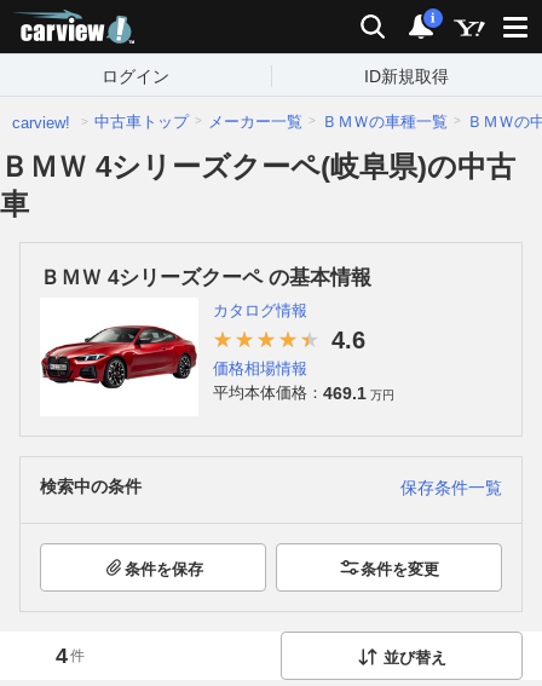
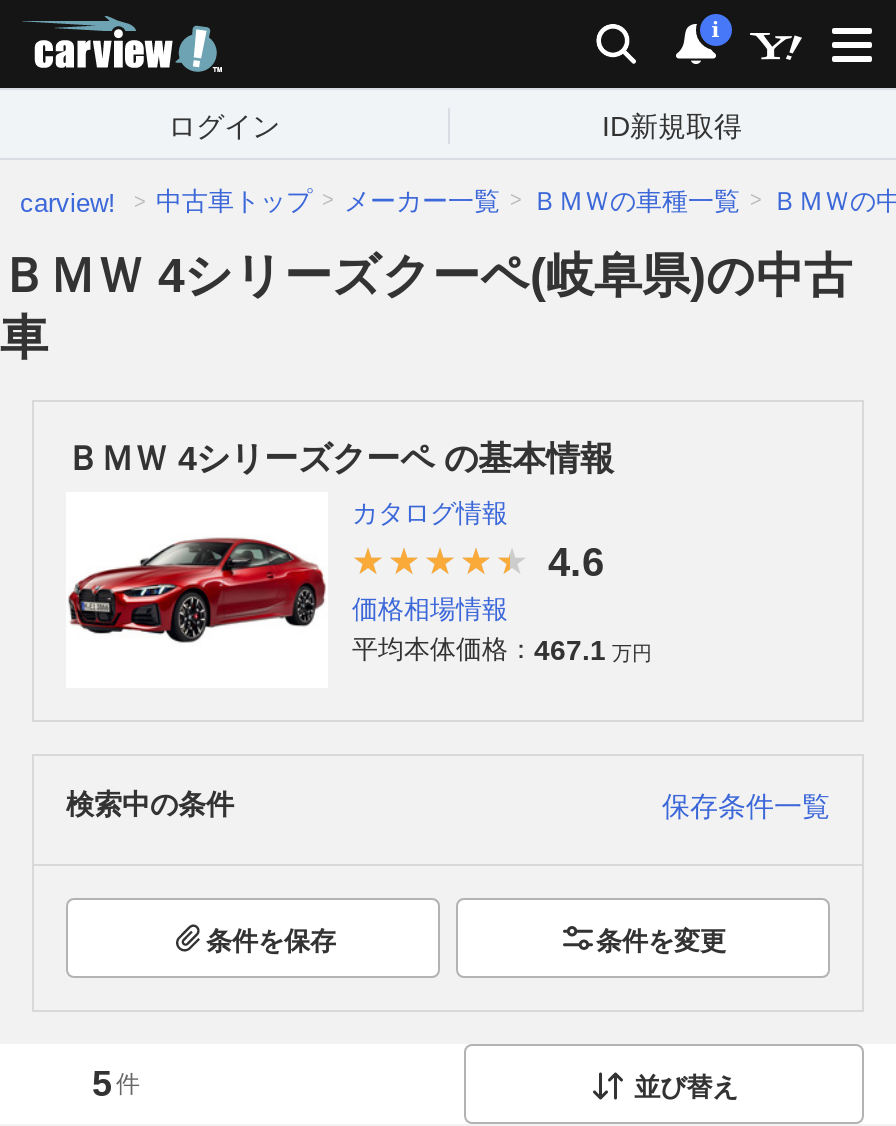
[213,383,394,402] 平均本体価格：469.1 万円 -> [352,633,652,665] 平均本体価格：467.1 万円
[56,643,85,668] 4 件 -> [92,1064,140,1104] 5 件

